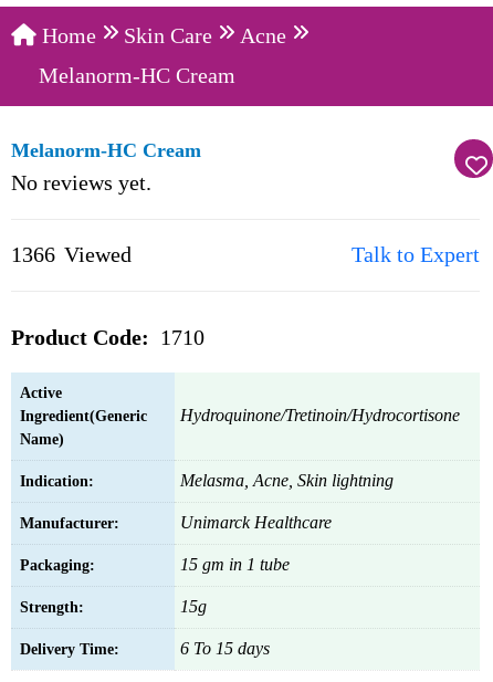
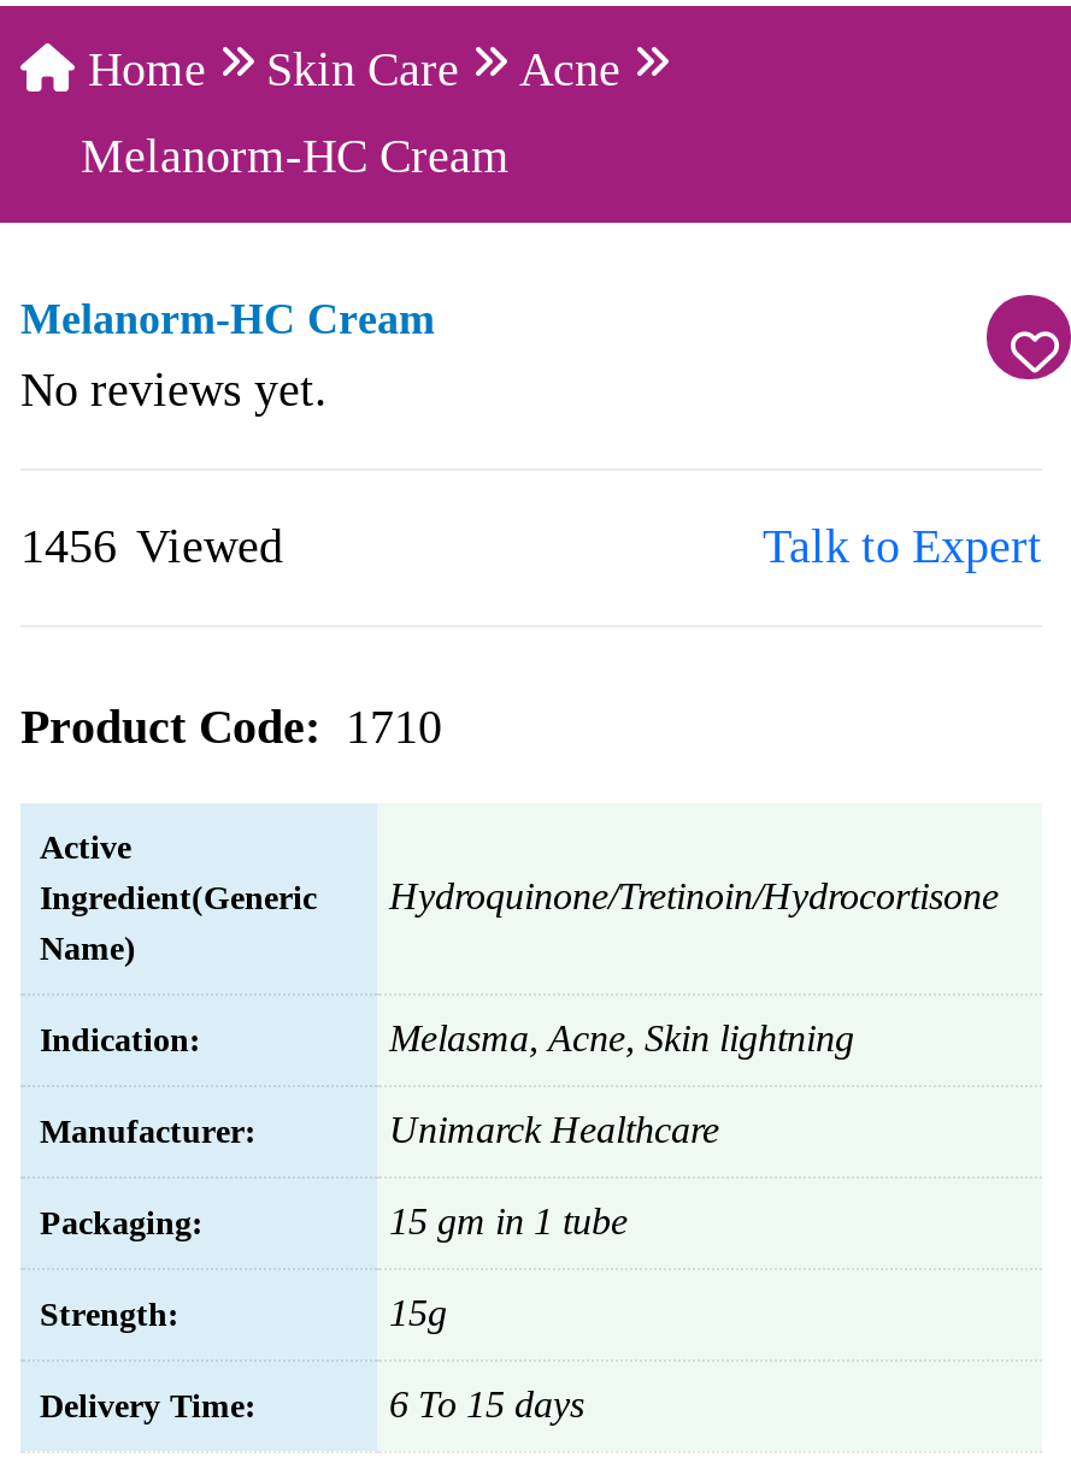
[11,242,132,266] 1366 Viewed -> [20,518,283,571] 1456 Viewed

